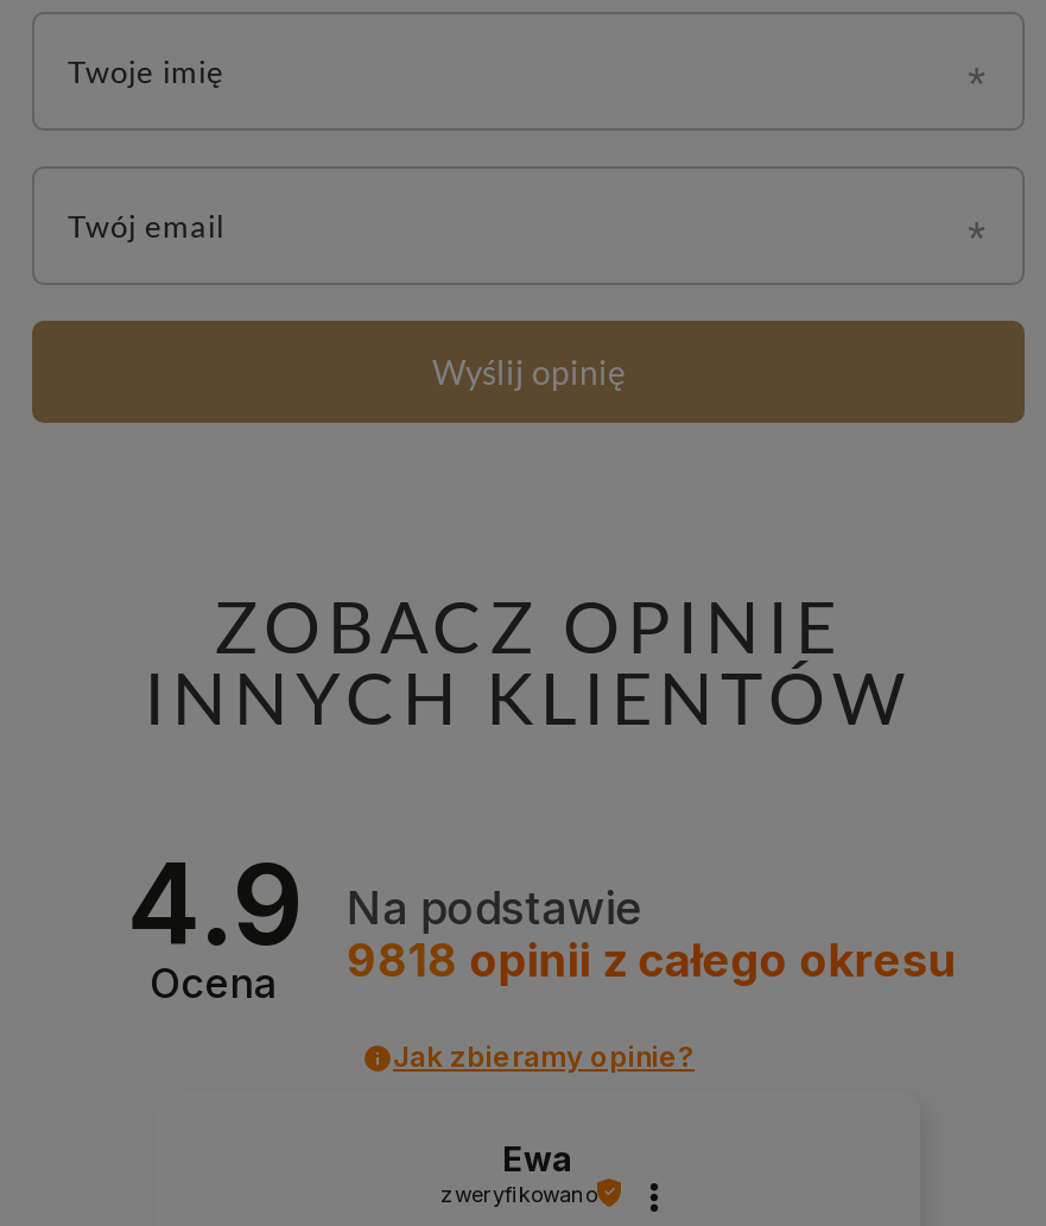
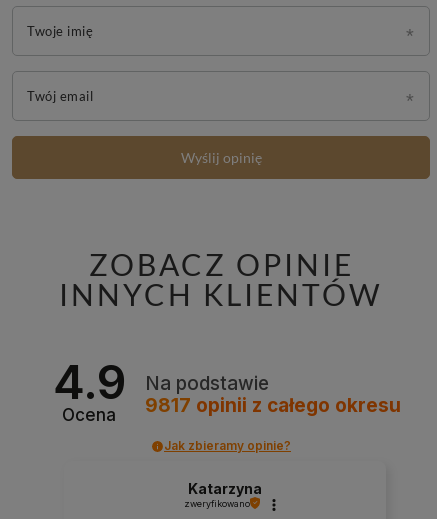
[346,934,957,988] 9818 opinii z całego okresu -> [145,394,401,417] 9817 opinii z całego okresu
[502,1137,573,1178] Ewa -> [188,480,262,497] Katarzyna

